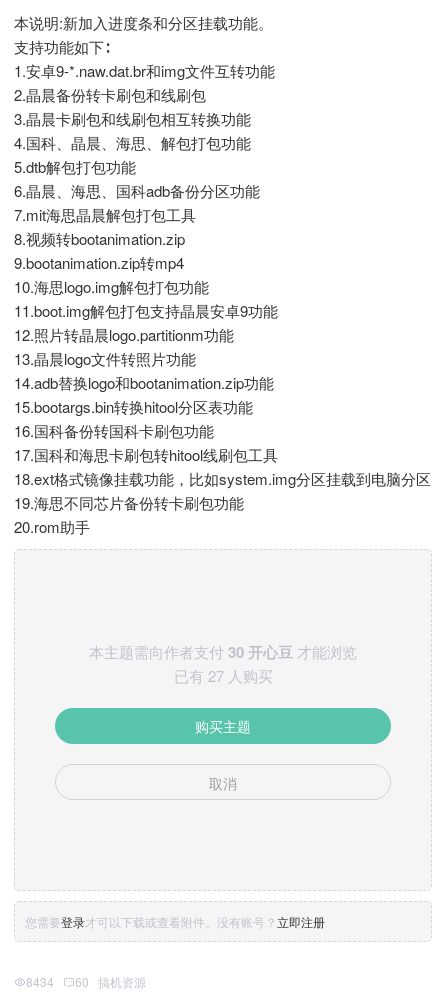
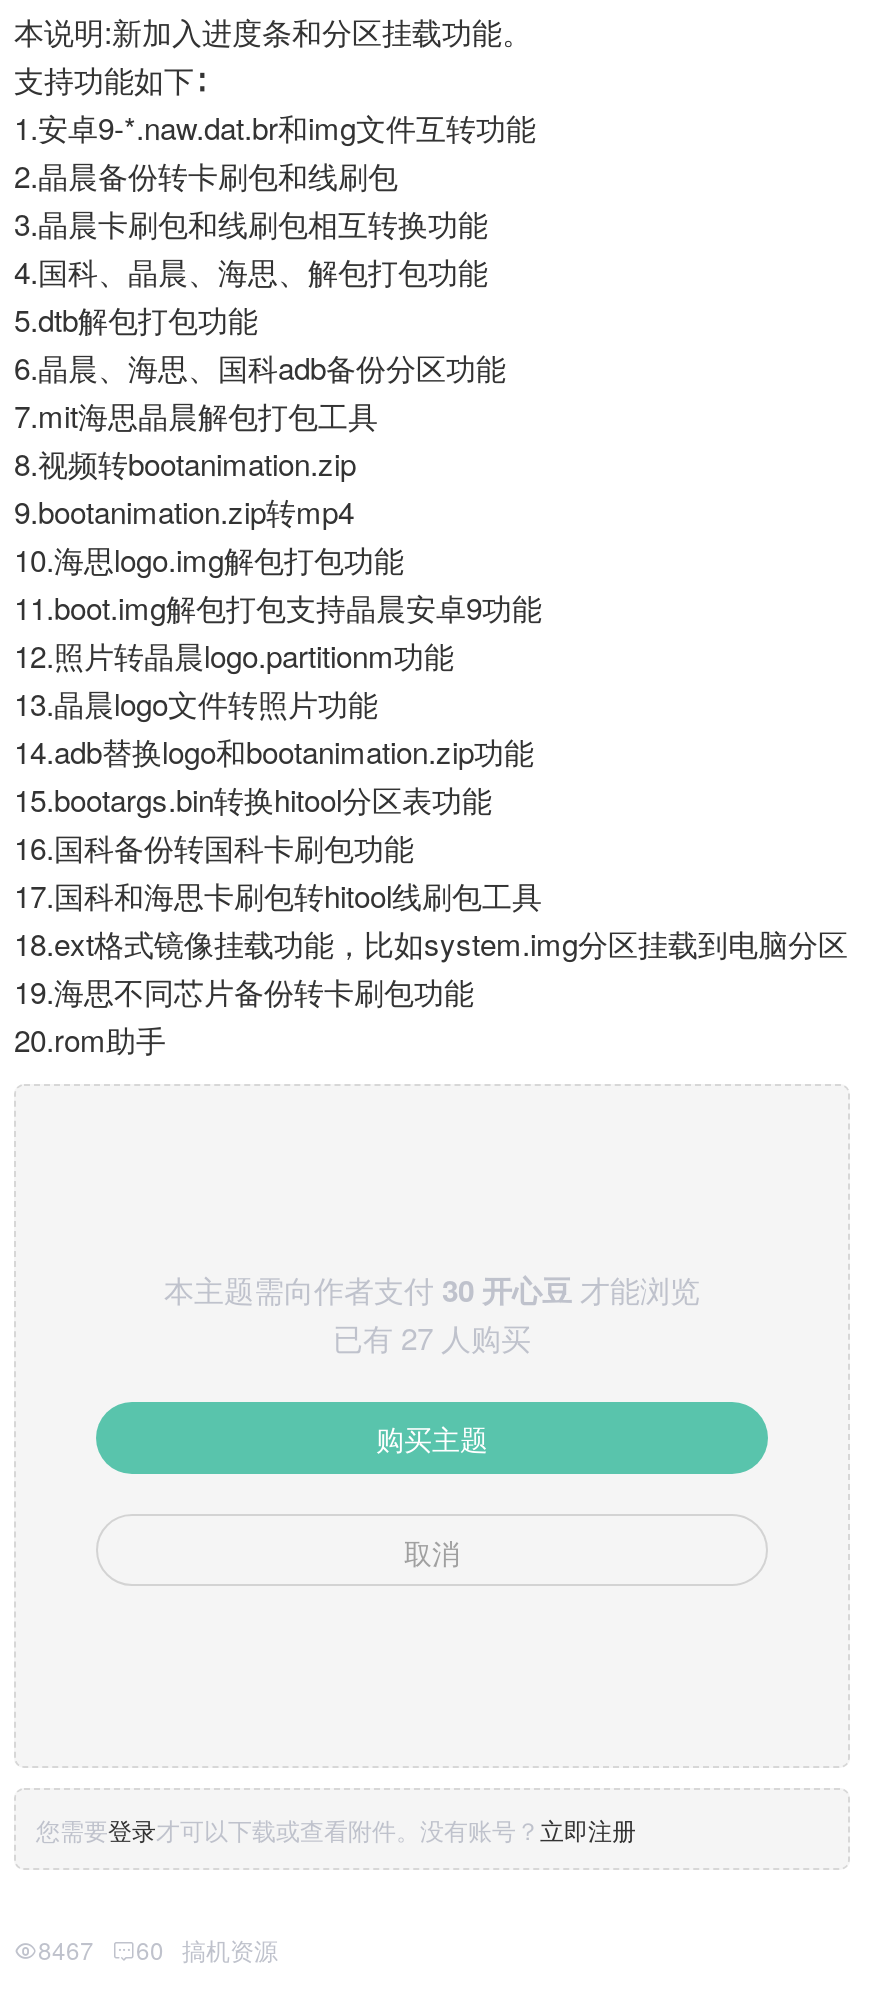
[26,973,152,990] 8434 60 搞机资源 -> [38,1932,290,1966] 8467 60 搞机资源

